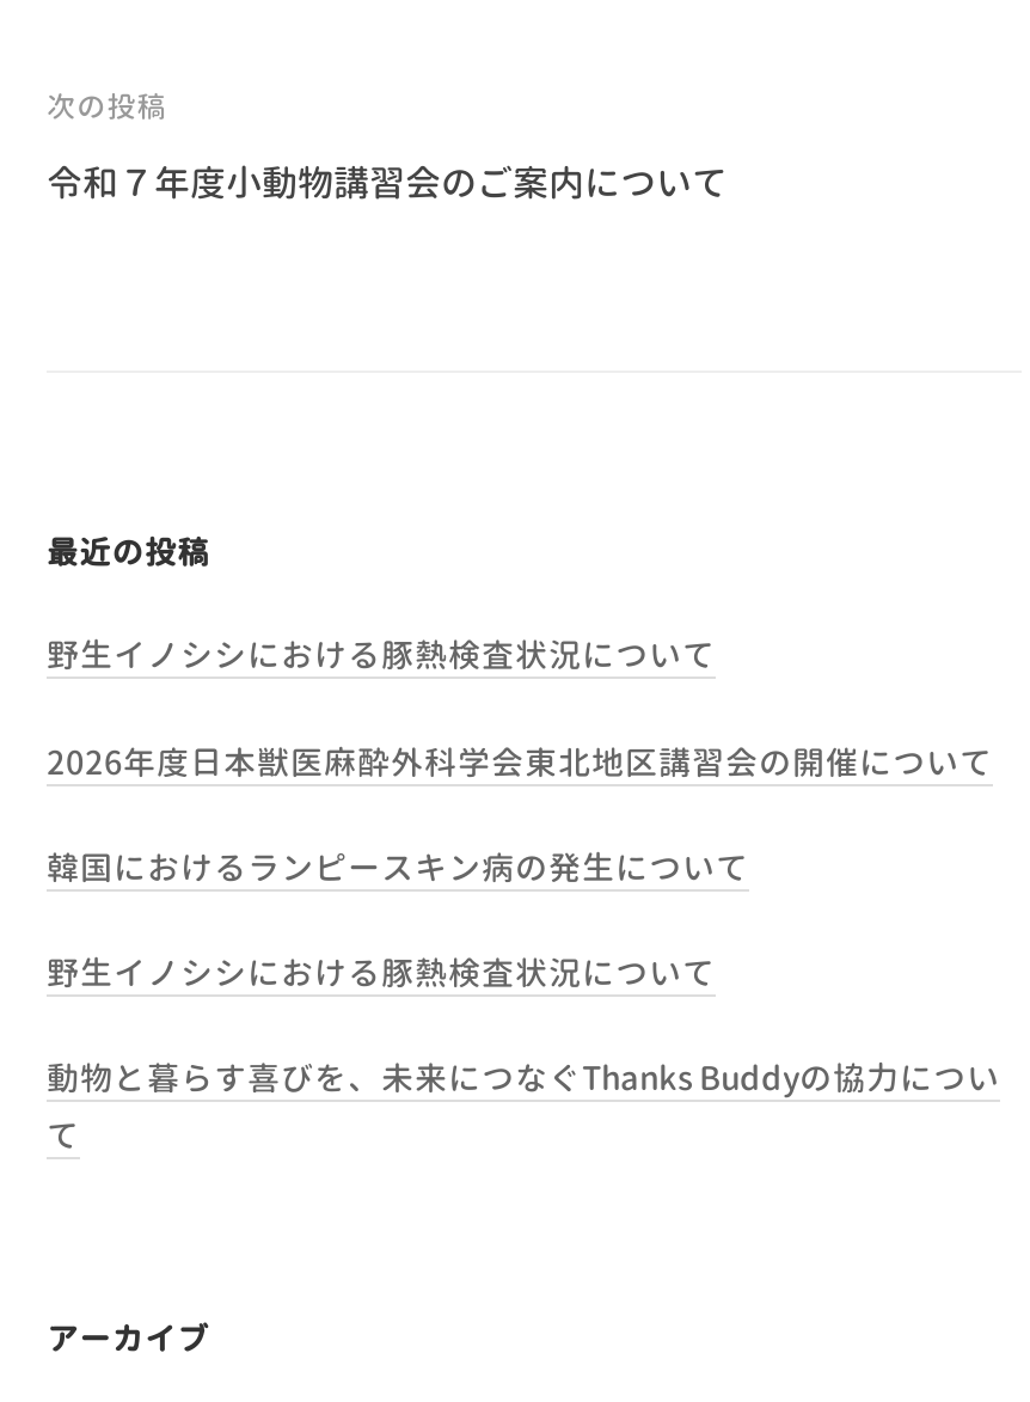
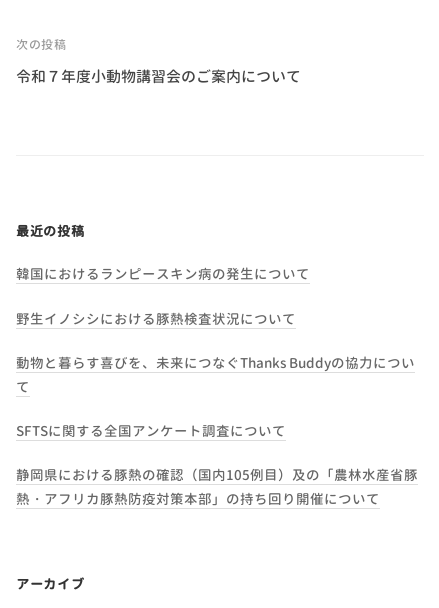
[47,632,993,783] 野生イノシシにおける豚熱検査状況について | 2026年度日本獣医麻酔外科学会東北地区講習会の開催について -> none
moved [47,844,1000,1158] -> [16,264,415,396]: 韓国におけるランピースキン病の発生について | 野生イノシシにおける豚熱検査状況について | 動物と暮らす喜びを、未来につなぐThanks Buddyの協力につい | て
none -> [16,421,418,508] SFTSに関する全国アンケート調査について | 静岡県における豚熱の確認（国内105例目）及の「農林水産省豚 | 熱・アフリカ豚熱防疫対策本部」の持ち回り開催について

